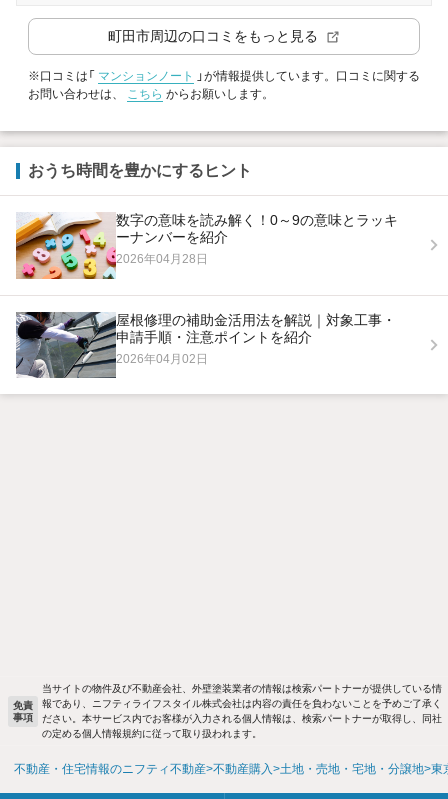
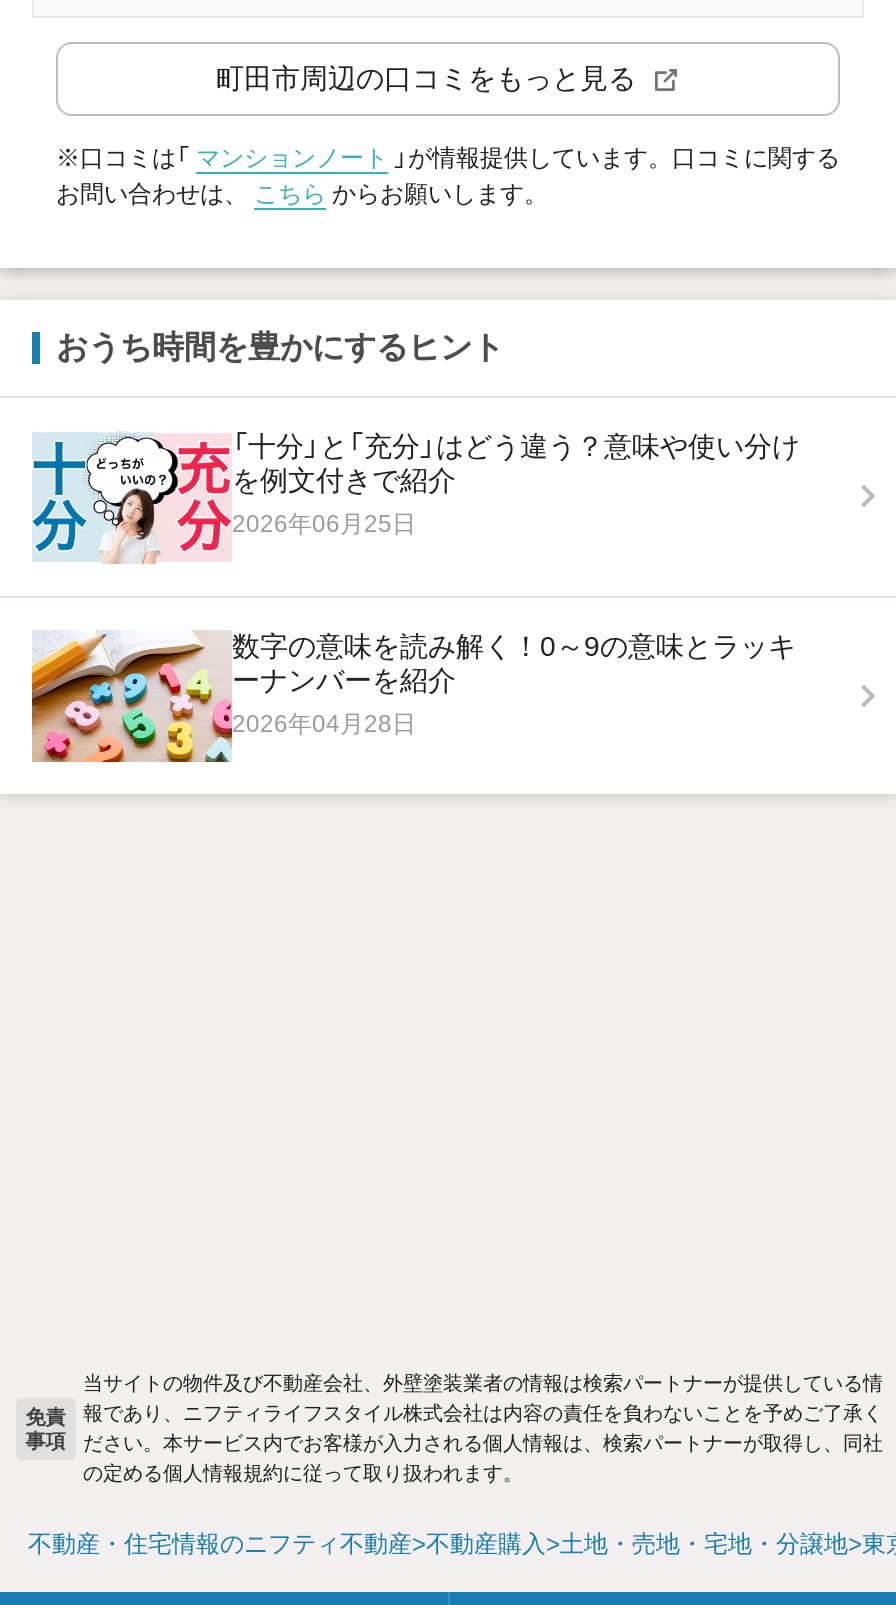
none -> [30,430,800,564] [image] | 「十分」と「充分」はどう違う？意味や使い分け | を例文付きで紹介 | 2026年06月25日
moved [14,211,398,280] -> [28,628,796,766]: [image] | 数字の意味を読み解く！0～9の意味とラッキ | ーナンバーを紹介 | 2026年04月28日
[15,311,396,379] [image] | 屋根修理の補助金活用法を解説｜対象工事・ | 申請手順・注意ポイントを紹介 | 2026年04月02日 -> none

